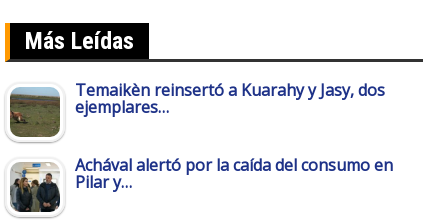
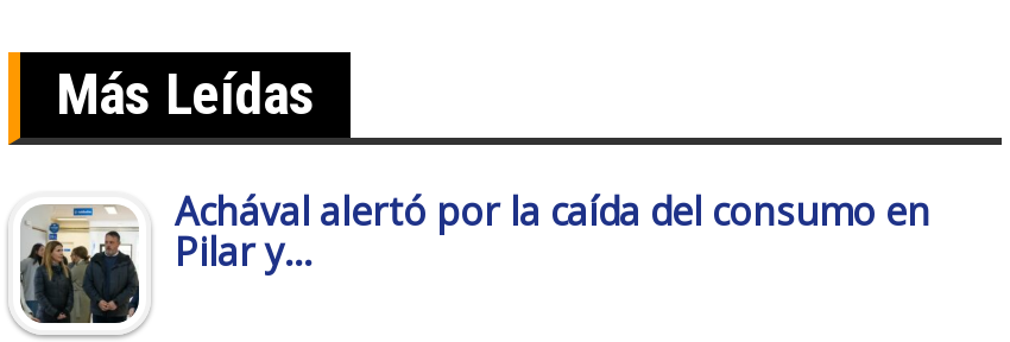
[10,79,385,137] [image] | Temaikèn reinsertó a Kuarahy y Jasy, dos | ejemplares… -> none

